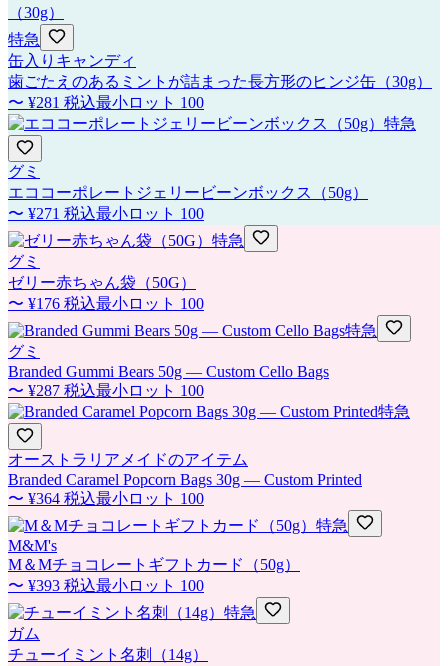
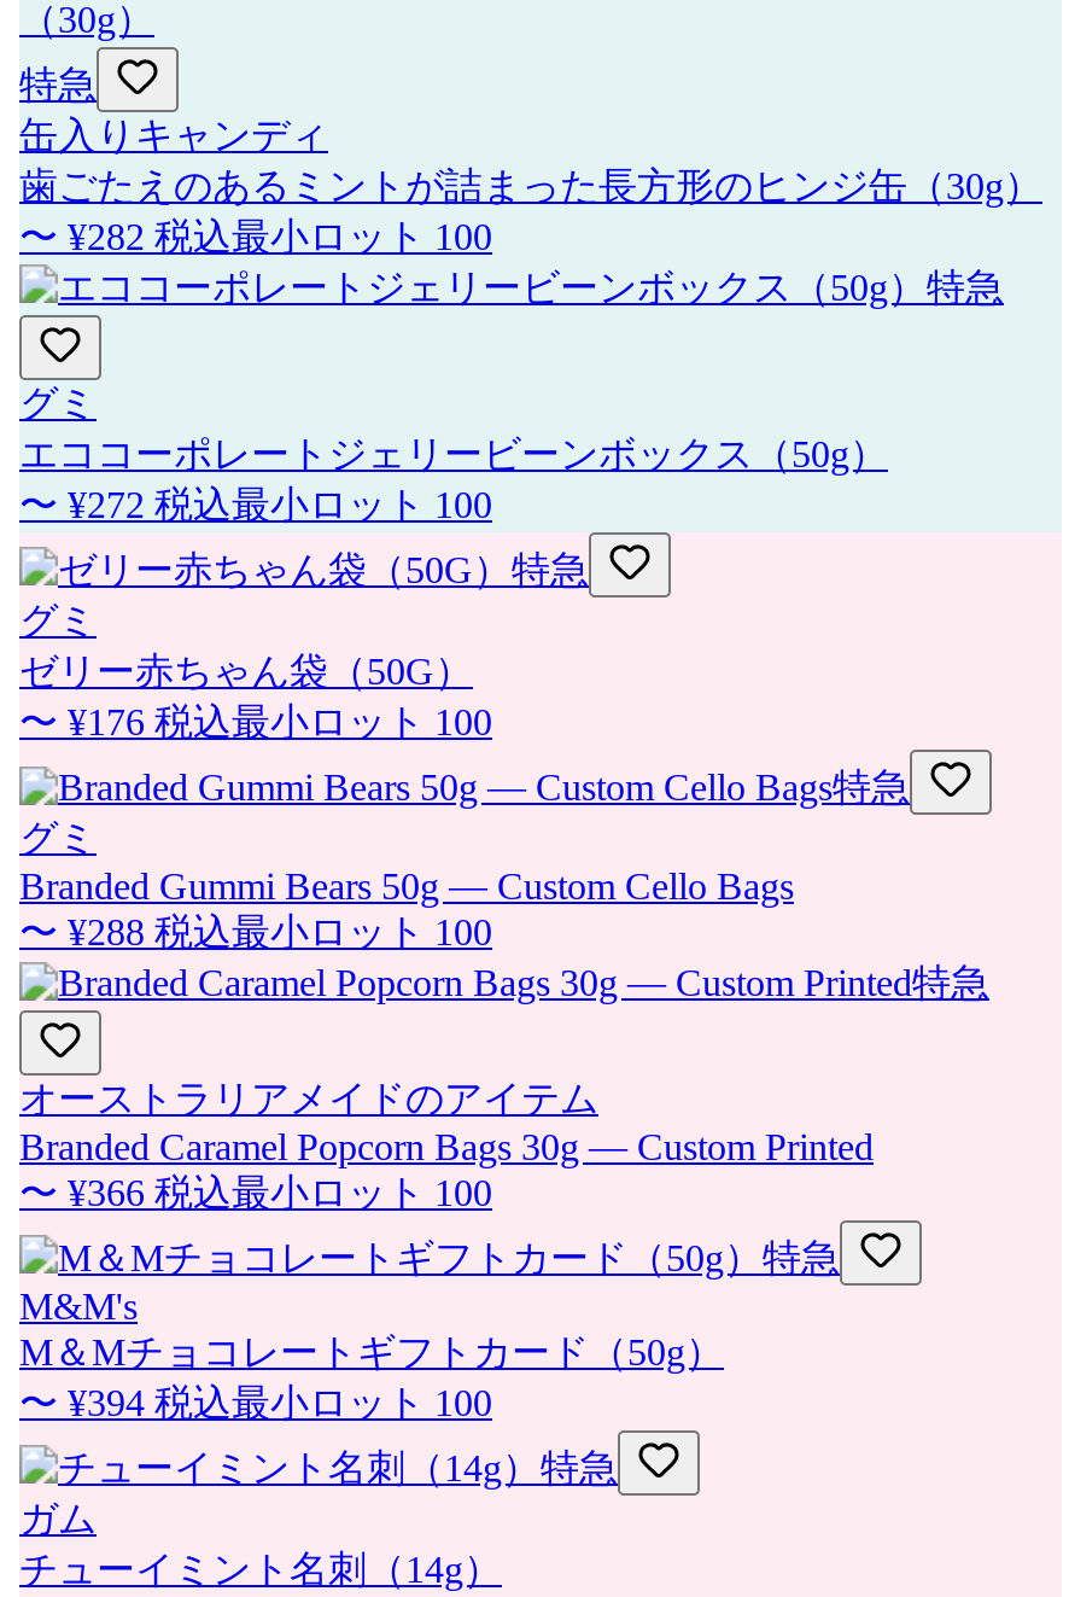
[8,94,204,111] 〜 ¥281 税込最小ロット 100 -> [19,217,492,258] 〜 ¥282 税込最小ロット 100
[8,205,204,222] 〜 ¥271 税込最小ロット 100 -> [19,485,492,526] 〜 ¥272 税込最小ロット 100
[8,382,204,399] 〜 ¥287 税込最小ロット 100 -> [19,912,492,953] 〜 ¥288 税込最小ロット 100
[8,490,204,507] 〜 ¥364 税込最小ロット 100 -> [19,1173,492,1214] 〜 ¥366 税込最小ロット 100
[8,577,204,594] 〜 ¥393 税込最小ロット 100 -> [19,1383,492,1424] 〜 ¥394 税込最小ロット 100

